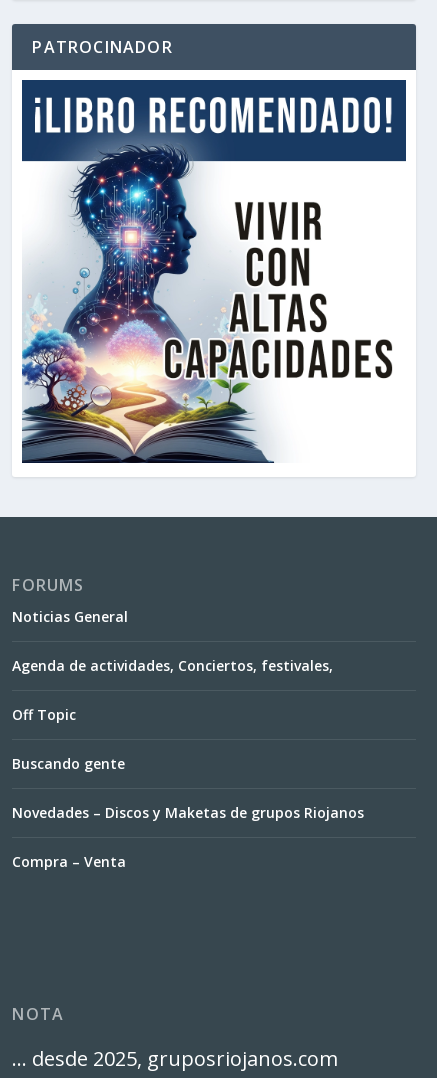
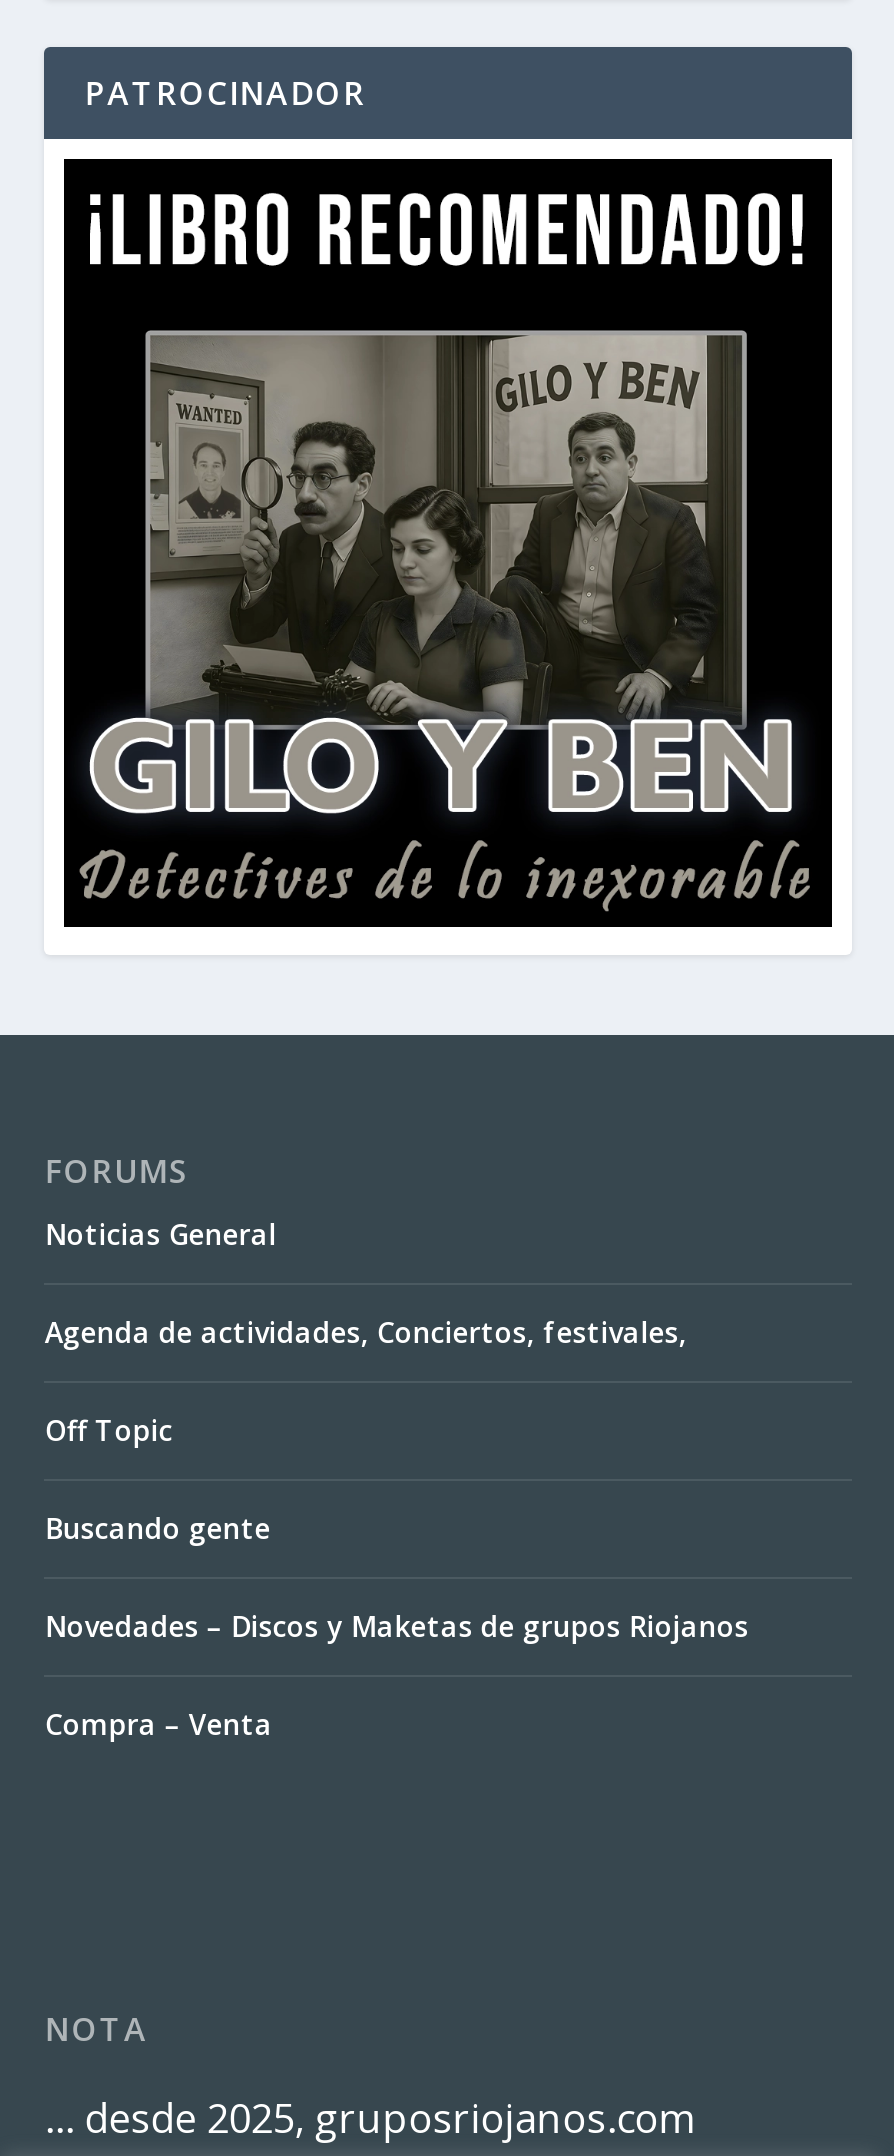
[21,80,407,464] [image] -> [62,158,834,930] [image]

